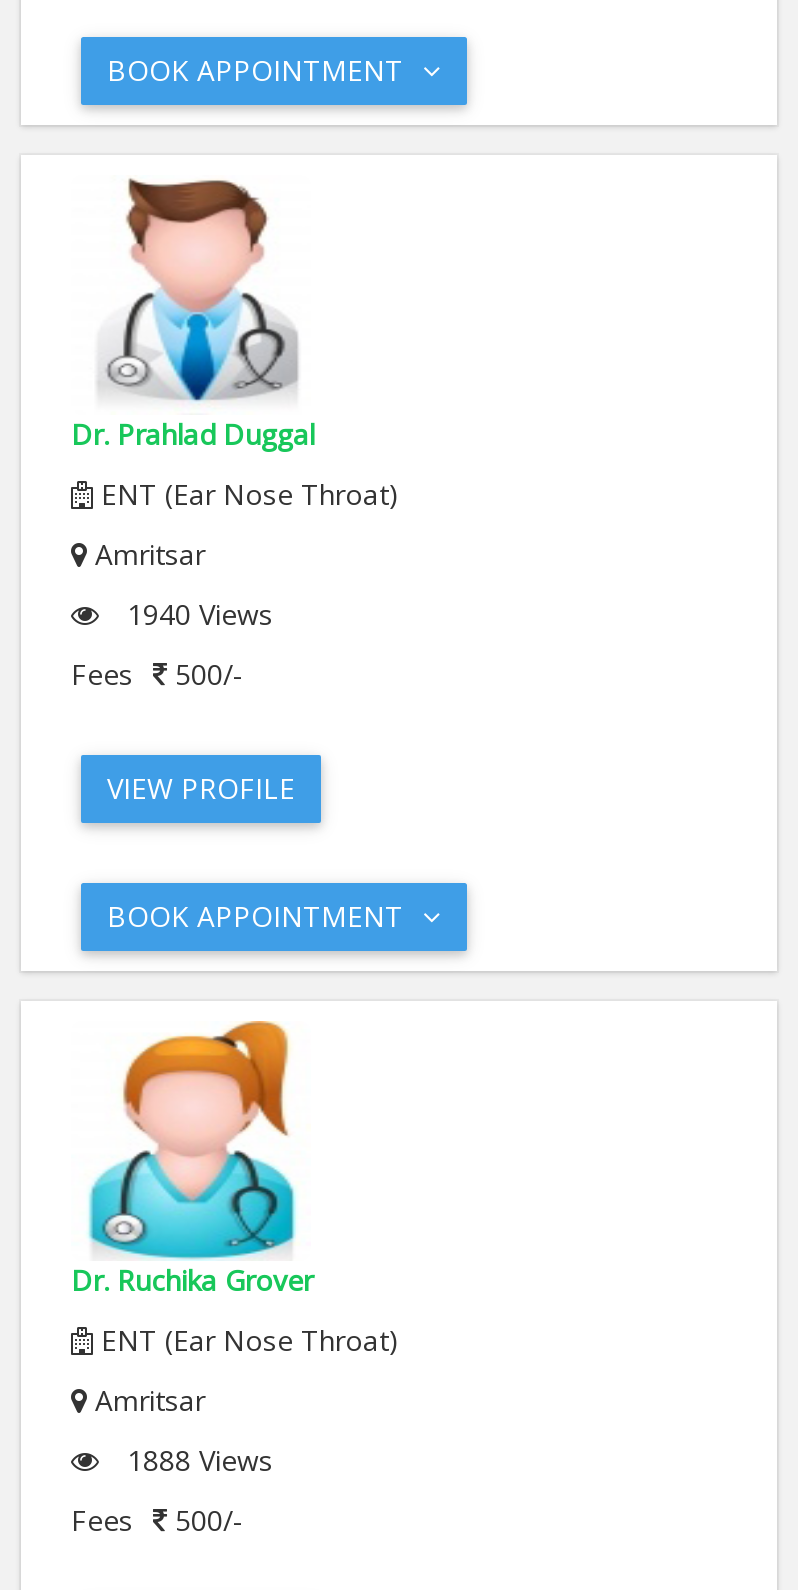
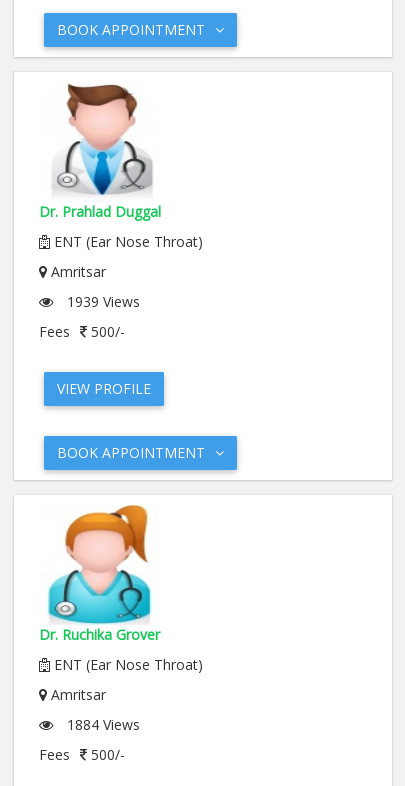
[119,595,273,633] 1940 Views -> [63,292,140,311] 1939 Views
[119,1441,273,1479] 1888 Views -> [63,715,140,734] 1884 Views

